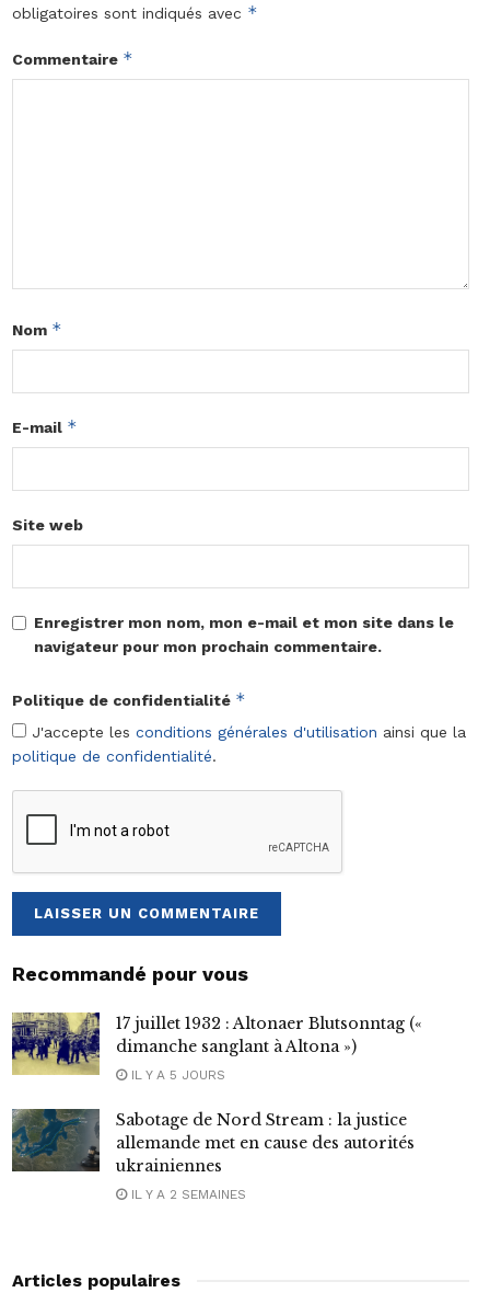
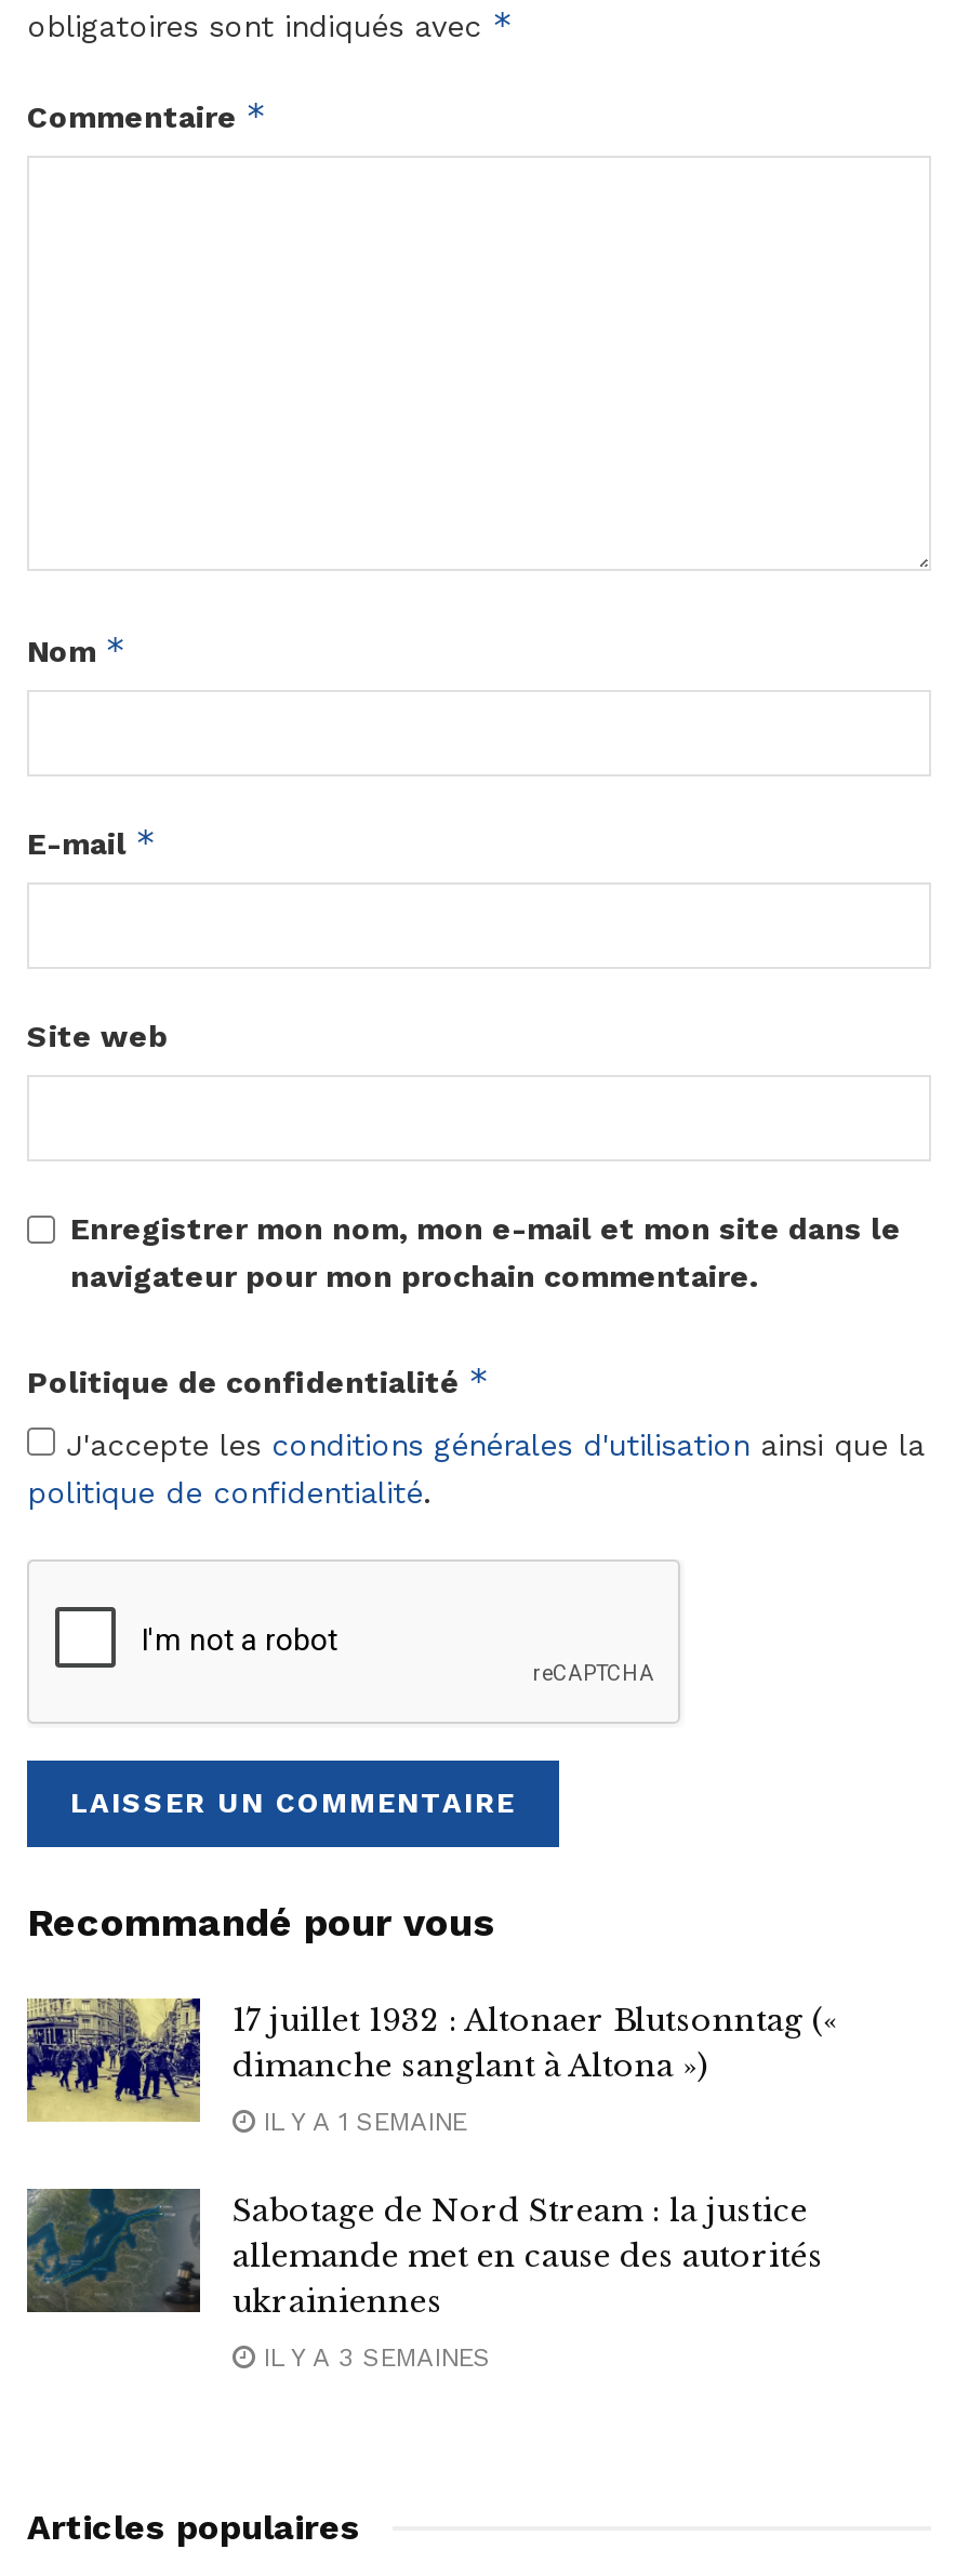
[127,1067,225,1083] IL Y A 5 JOURS -> [254,2106,466,2137] IL Y A 1 SEMAINE
[127,1187,246,1202] IL Y A 2 SEMAINES -> [254,2342,490,2372] IL Y A 3 SEMAINES

